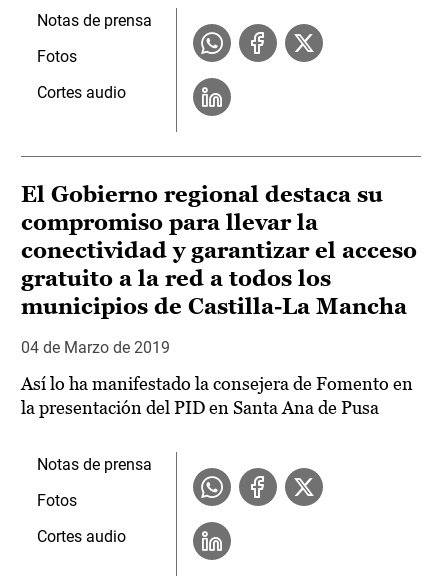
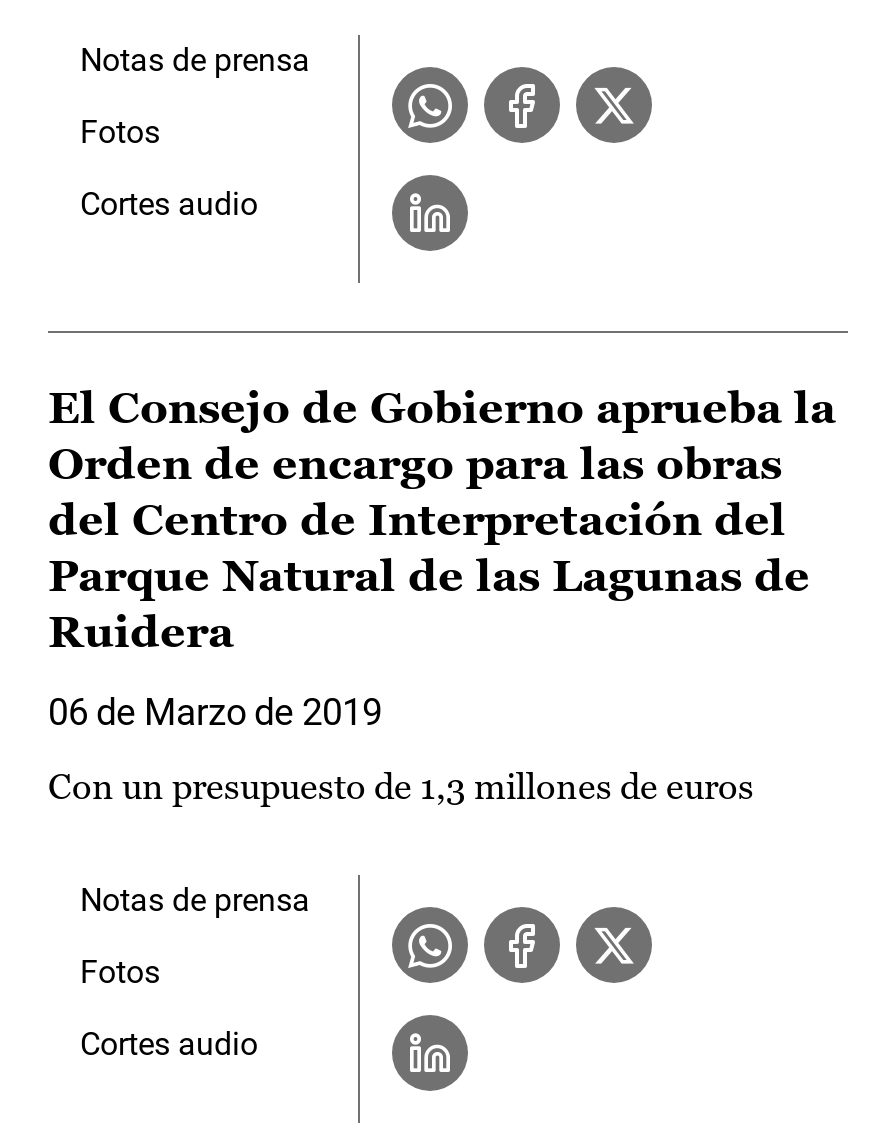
[21,182,417,319] El Gobierno regional destaca su | compromiso para llevar la | conectividad y garantizar el acceso | gratuito a la red a todos los | municipios de Castilla-La Mancha -> [48,383,836,657] El Consejo de Gobierno aprueba la | Orden de encargo para las obras | del Centro de Interpretación del | Parque Natural de las Lagunas de | Ruidera
[21,338,170,357] 04 de Marzo de 2019 -> [48,691,382,733] 06 de Marzo de 2019
[21,373,413,418] Así lo ha manifestado la consejera de Fomento en | la presentación del PID en Santa Ana de Pusa -> [48,765,754,807] Con un presupuesto de 1,3 millones de euros

